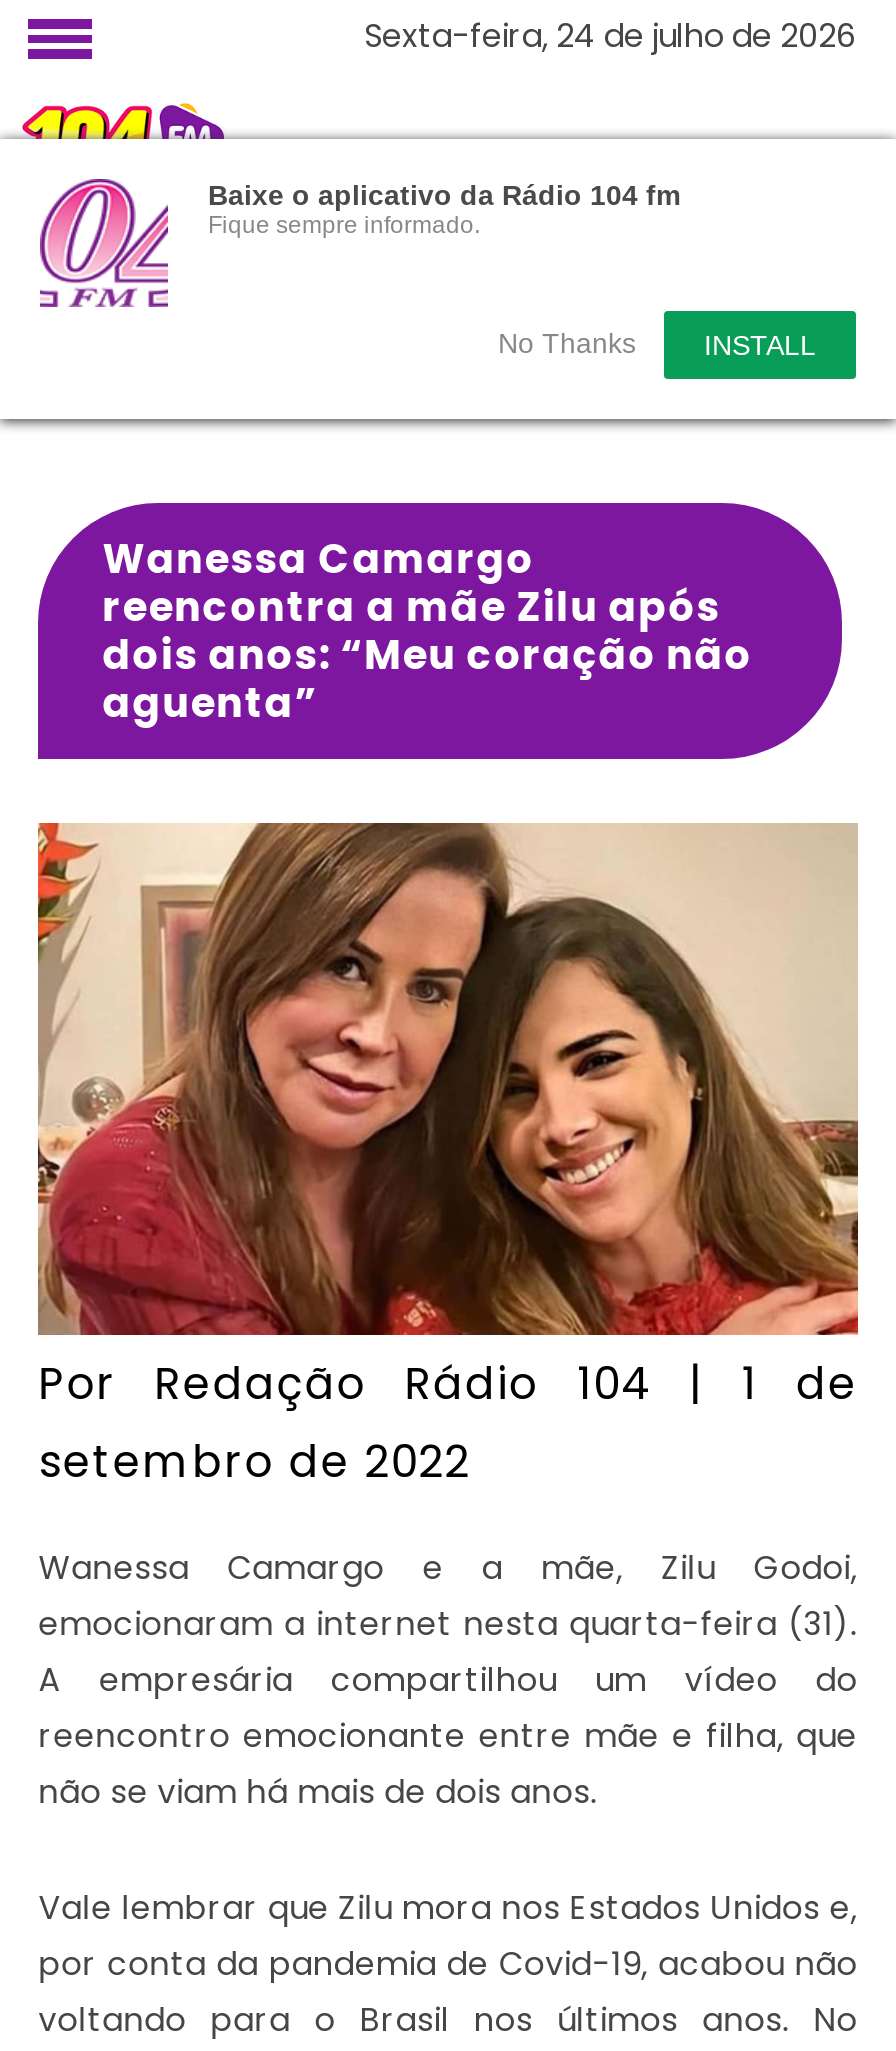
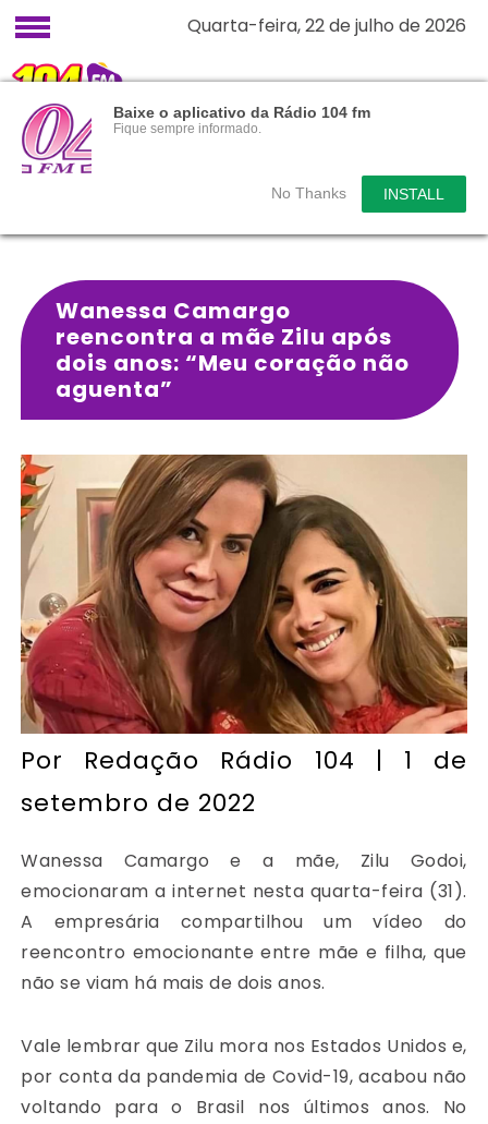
[364,13,856,59] Sexta-feira, 24 de julho de 2026 -> [187,13,466,38] Quarta-feira, 22 de julho de 2026

